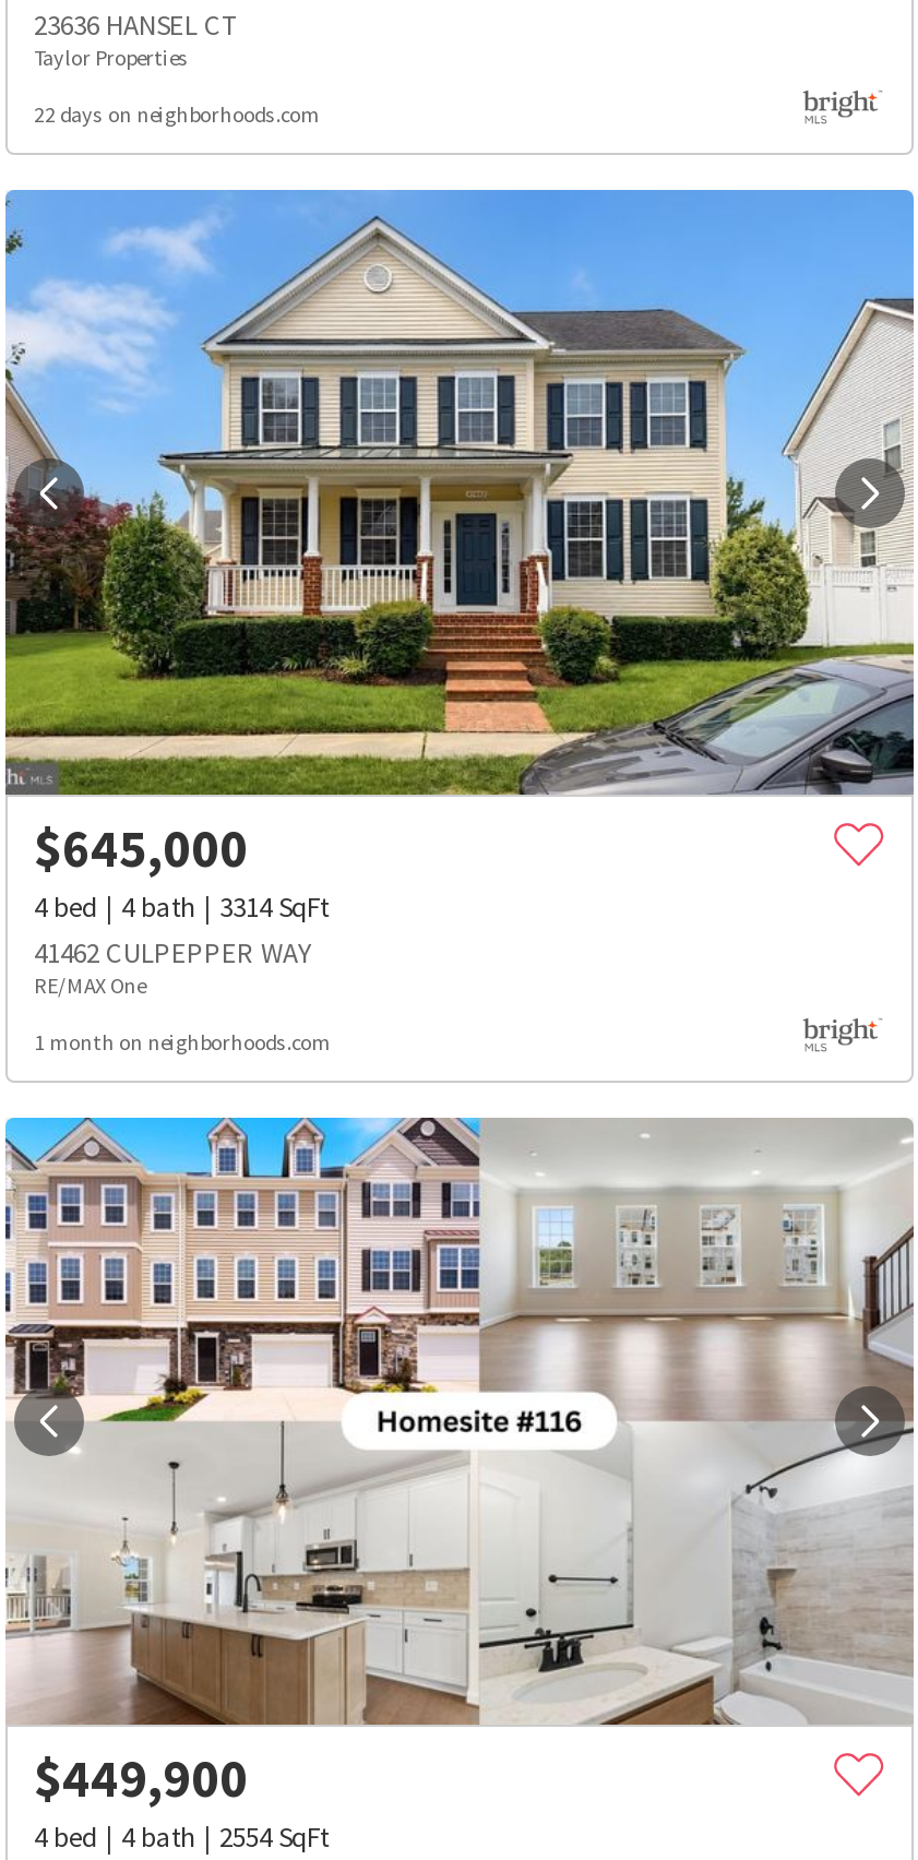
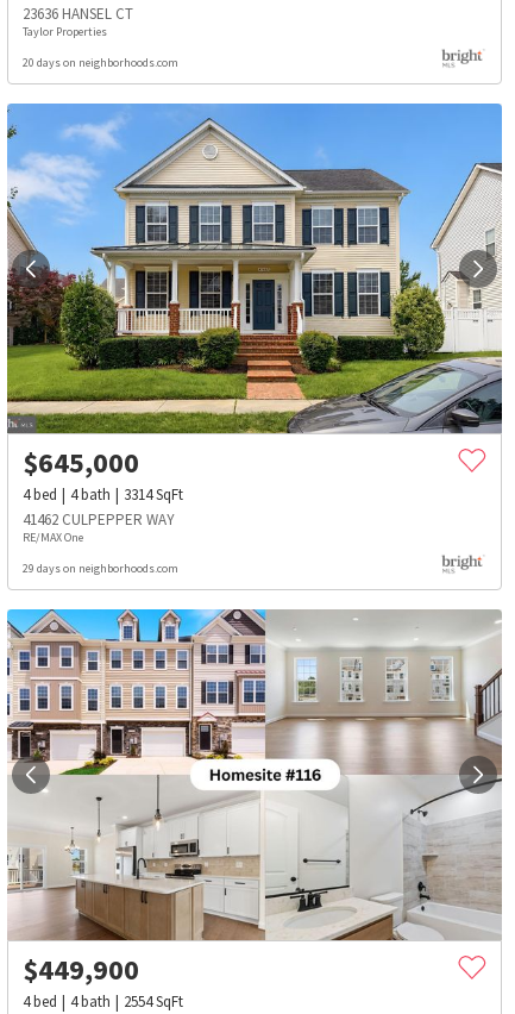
[34,100,320,129] 22 days on neighborhoods.com -> [23,55,178,70] 20 days on neighborhoods.com
[34,1029,331,1057] 1 month on neighborhoods.com -> [23,561,178,576] 29 days on neighborhoods.com

